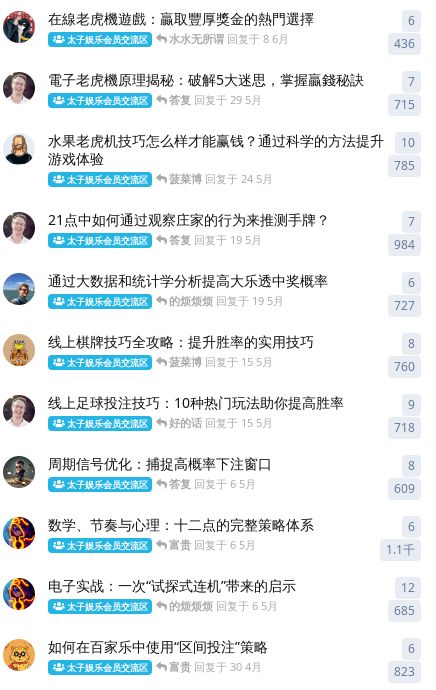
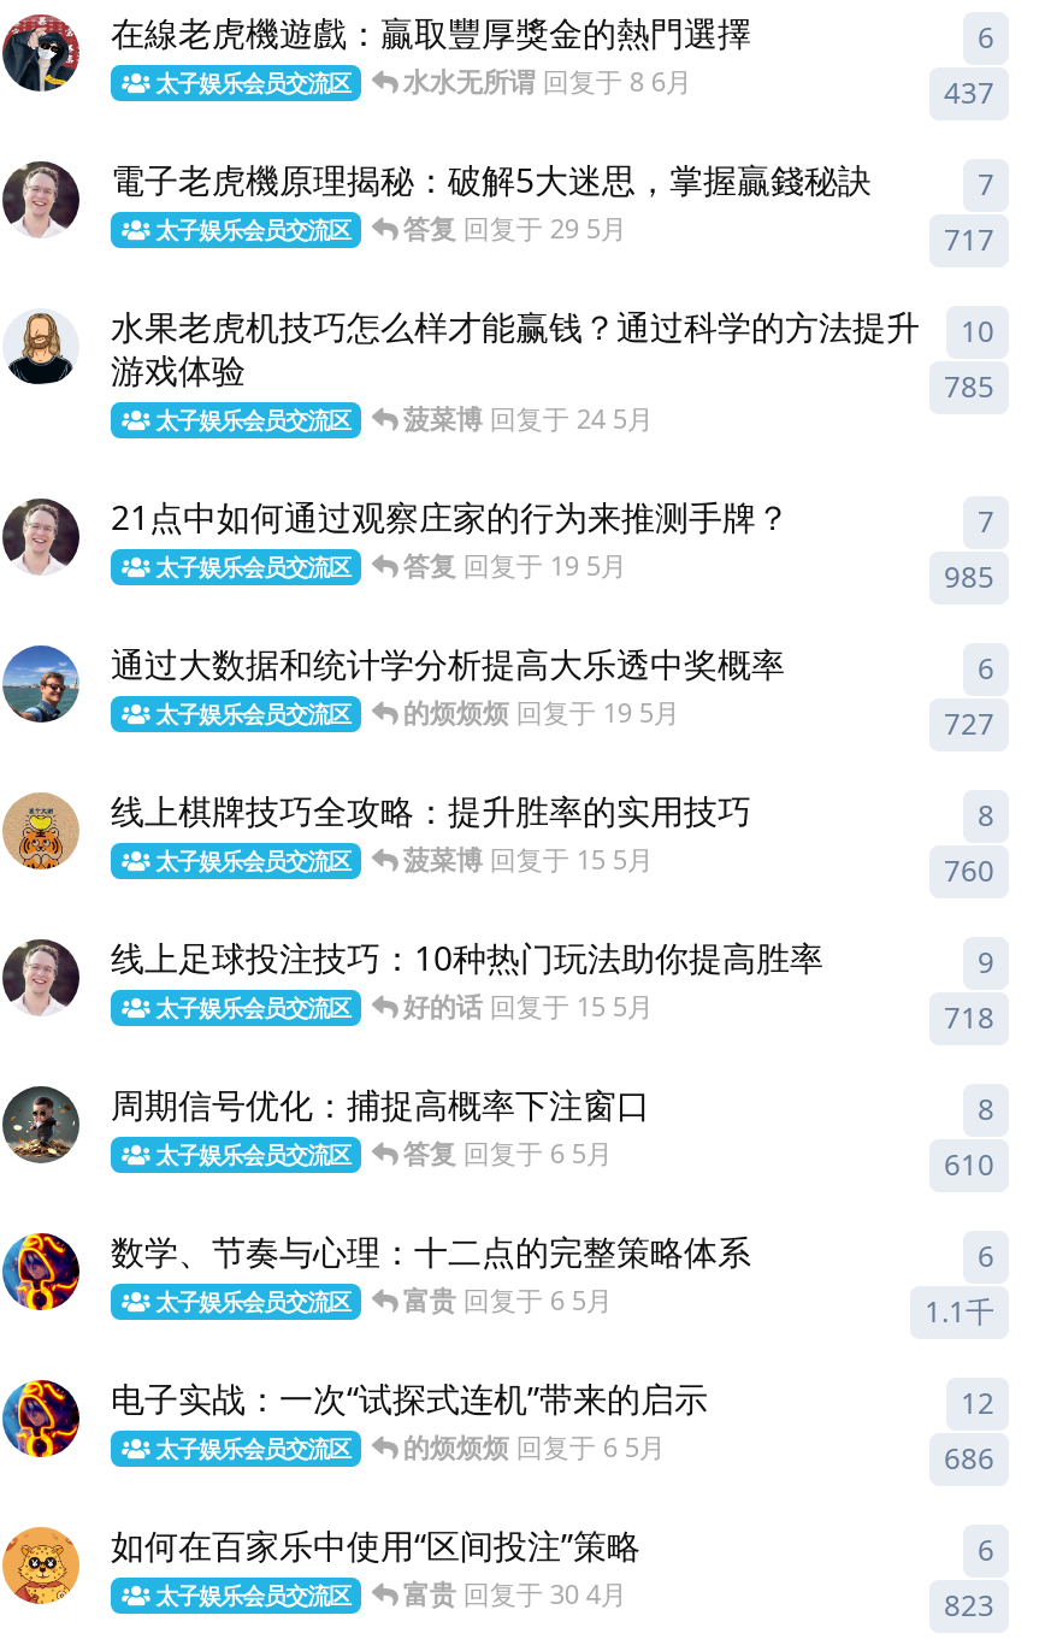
[394,35,415,52] 436 -> [944,73,994,114] 437
[394,96,415,113] 715 -> [944,220,994,261] 717
[394,236,415,253] 984 -> [944,557,994,598] 985
[394,480,415,497] 609 -> [944,1145,994,1186] 610
[394,602,415,619] 685 -> [944,1439,994,1480] 686

